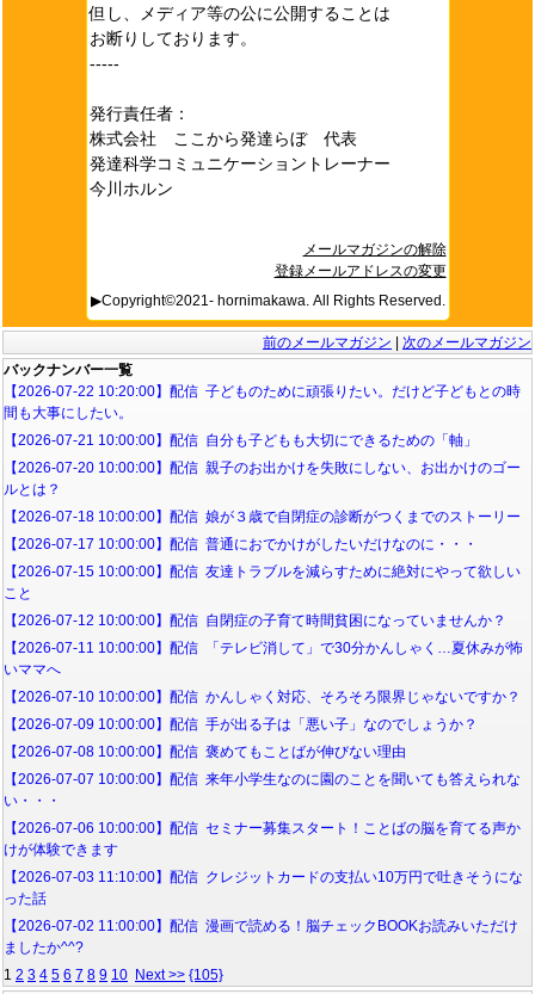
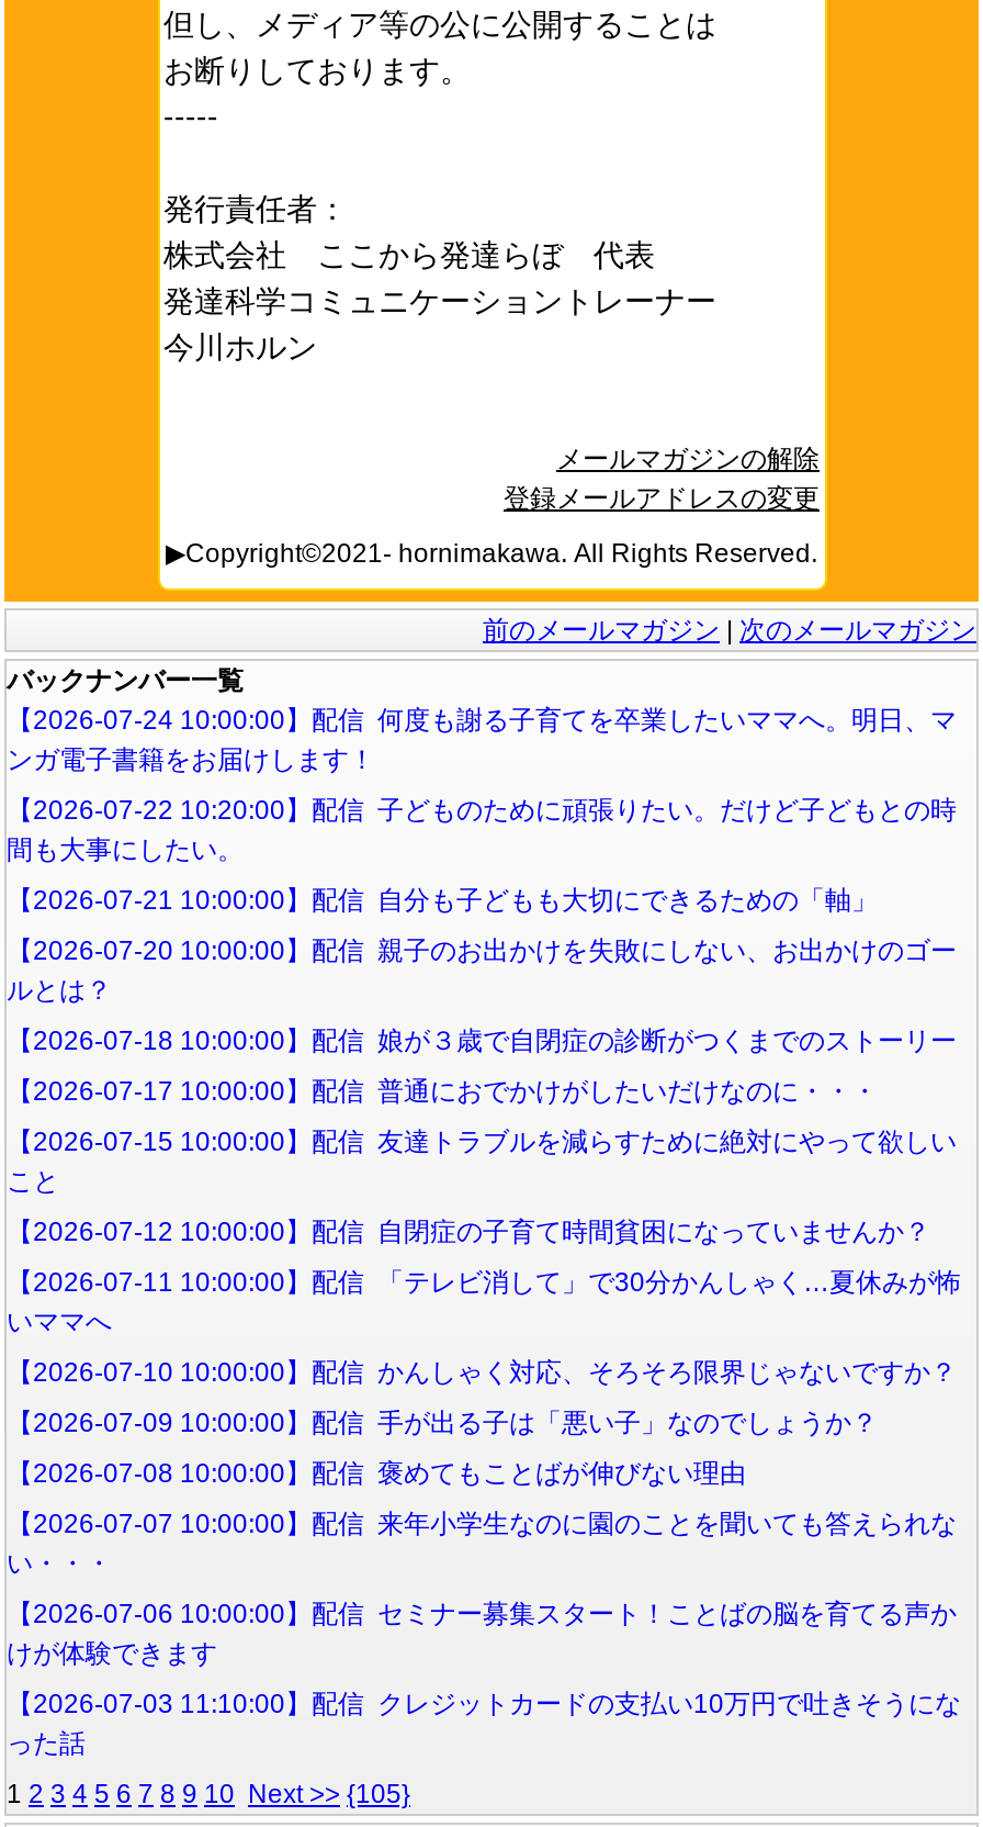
none -> [7,705,957,775] 【2026-07-24 10:00:00】配信 何度も謝る子育てを卒業したいママへ。明日、マ | ンガ電子書籍をお届けします！
moved [4,383,523,907] -> [7,795,961,1759]: 【2026-07-22 10:20:00】配信 子どものために頑張りたい。だけど子どもとの時 | 間も大事にしたい。 | 【2026-07-21 10:00:00】配信 自分も子どもも大切にできるための「軸」 | ... | 【2026-07-03 11:10:00】配信 クレジットカードの支払い10万円で吐きそうにな | った話
[4,918,518,956] 【2026-07-02 11:00:00】配信 漫画で読める！脳チェックBOOKお読みいただけ | ましたか^^? -> none

